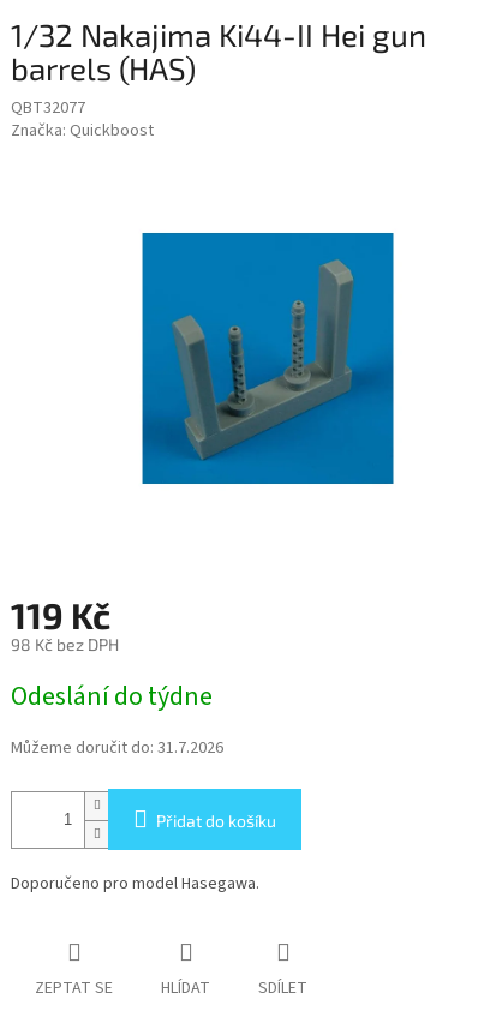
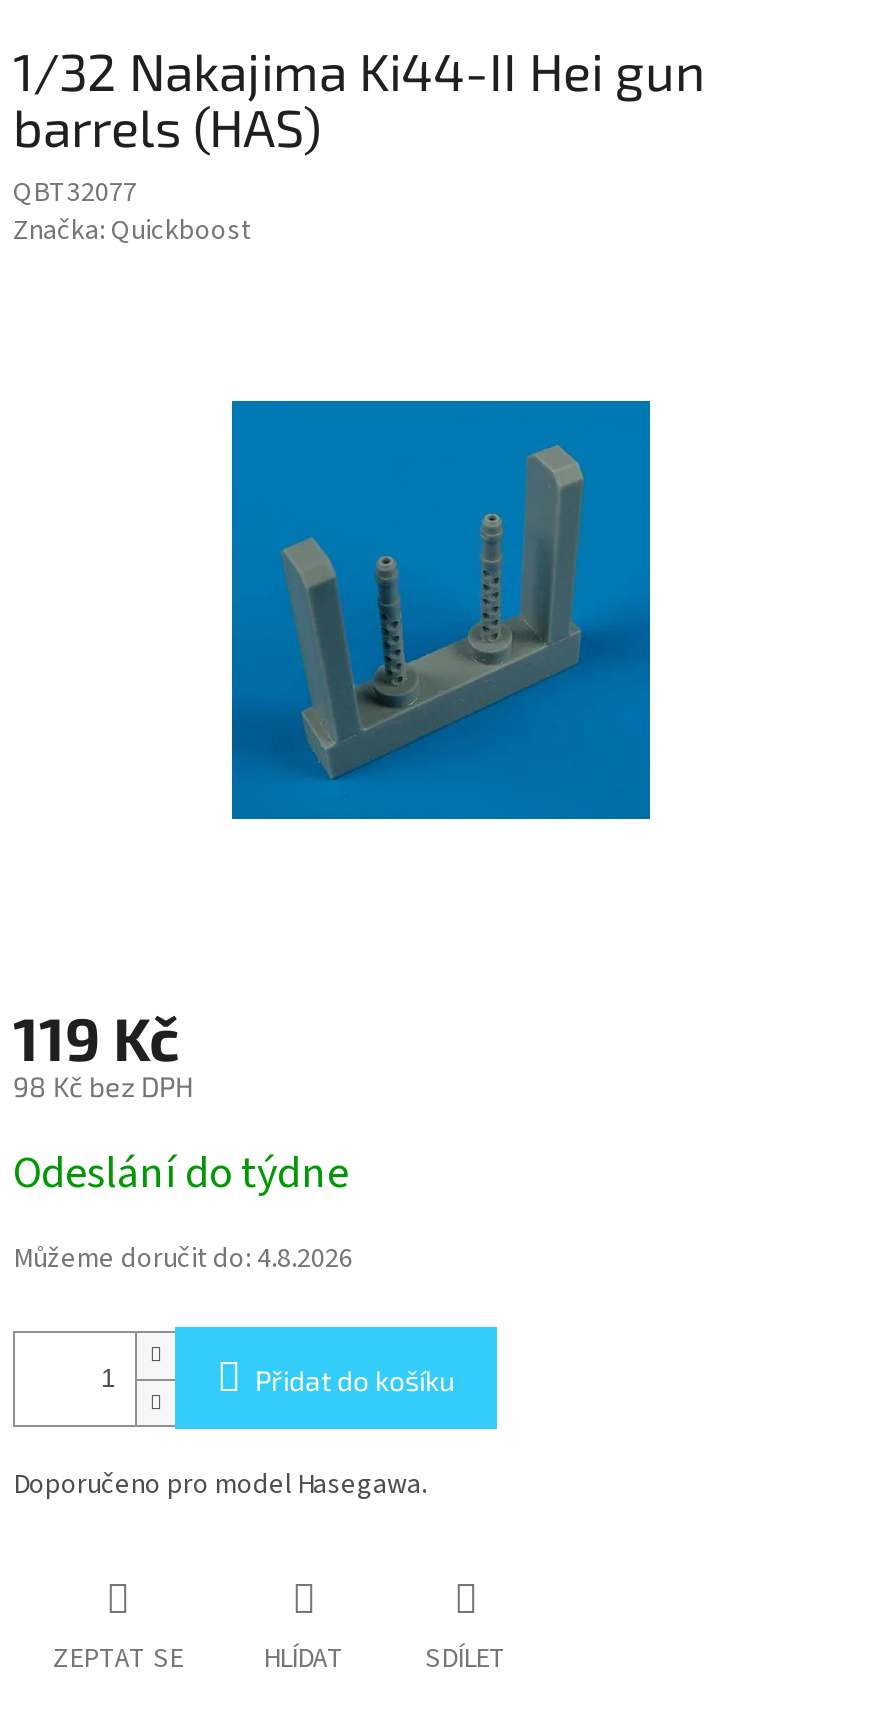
[11,737,223,761] Můžeme doručit do: 31.7.2026 -> [13,1240,353,1280] Můžeme doručit do: 4.8.2026

